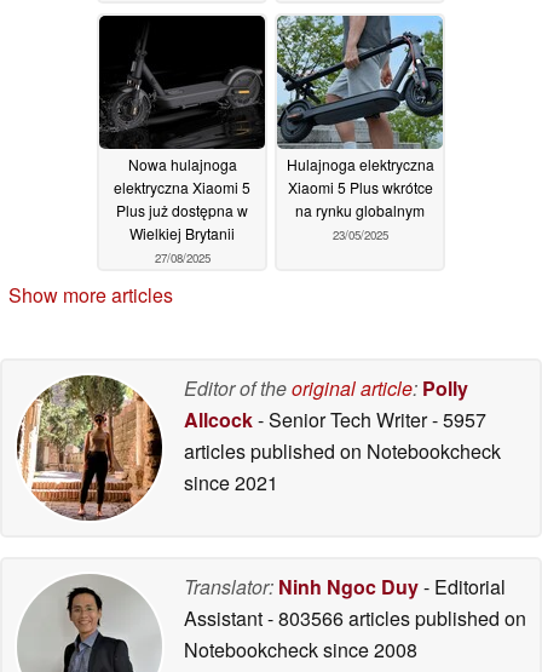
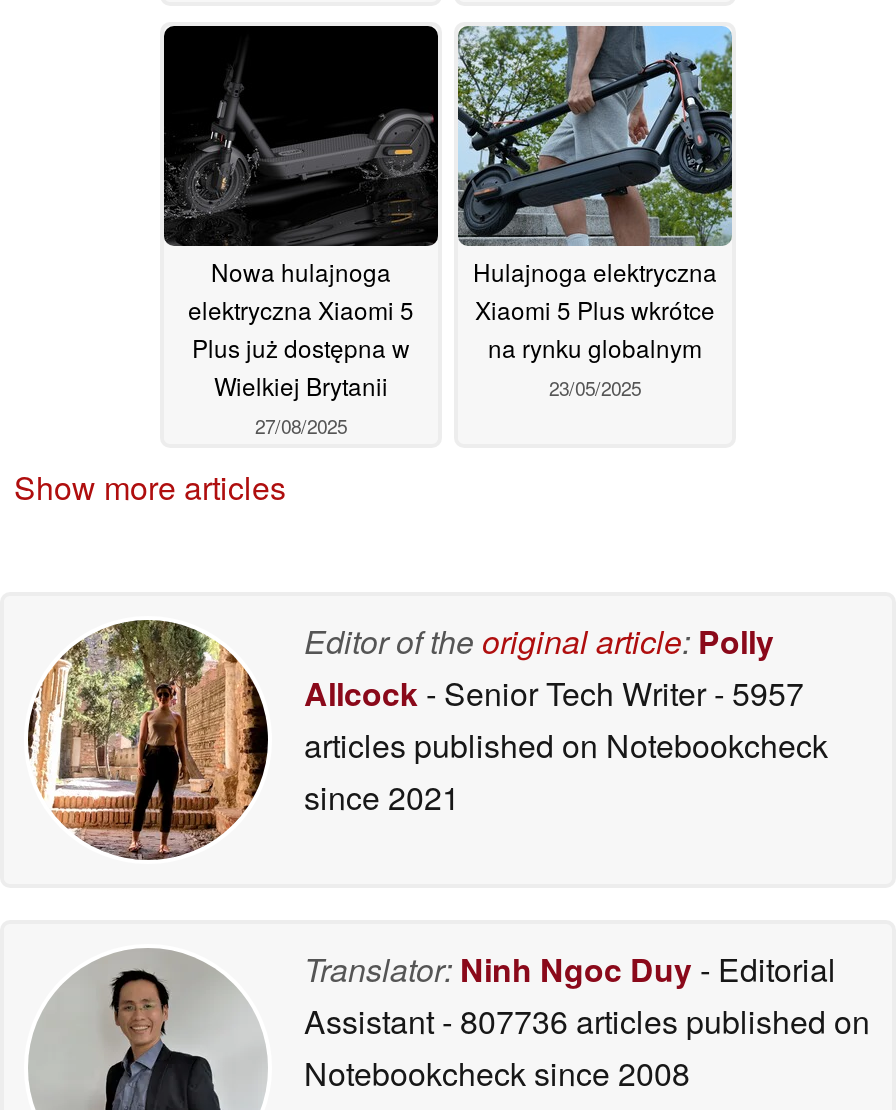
[184,604,526,632] Assistant - 803566 articles published on -> [304,998,870,1044] Assistant - 807736 articles published on

